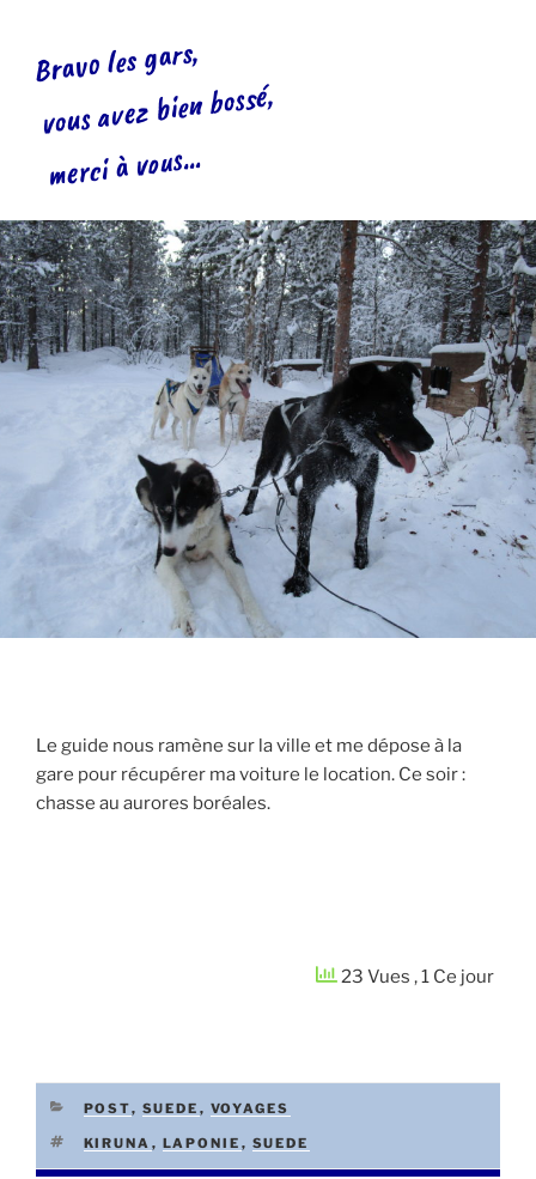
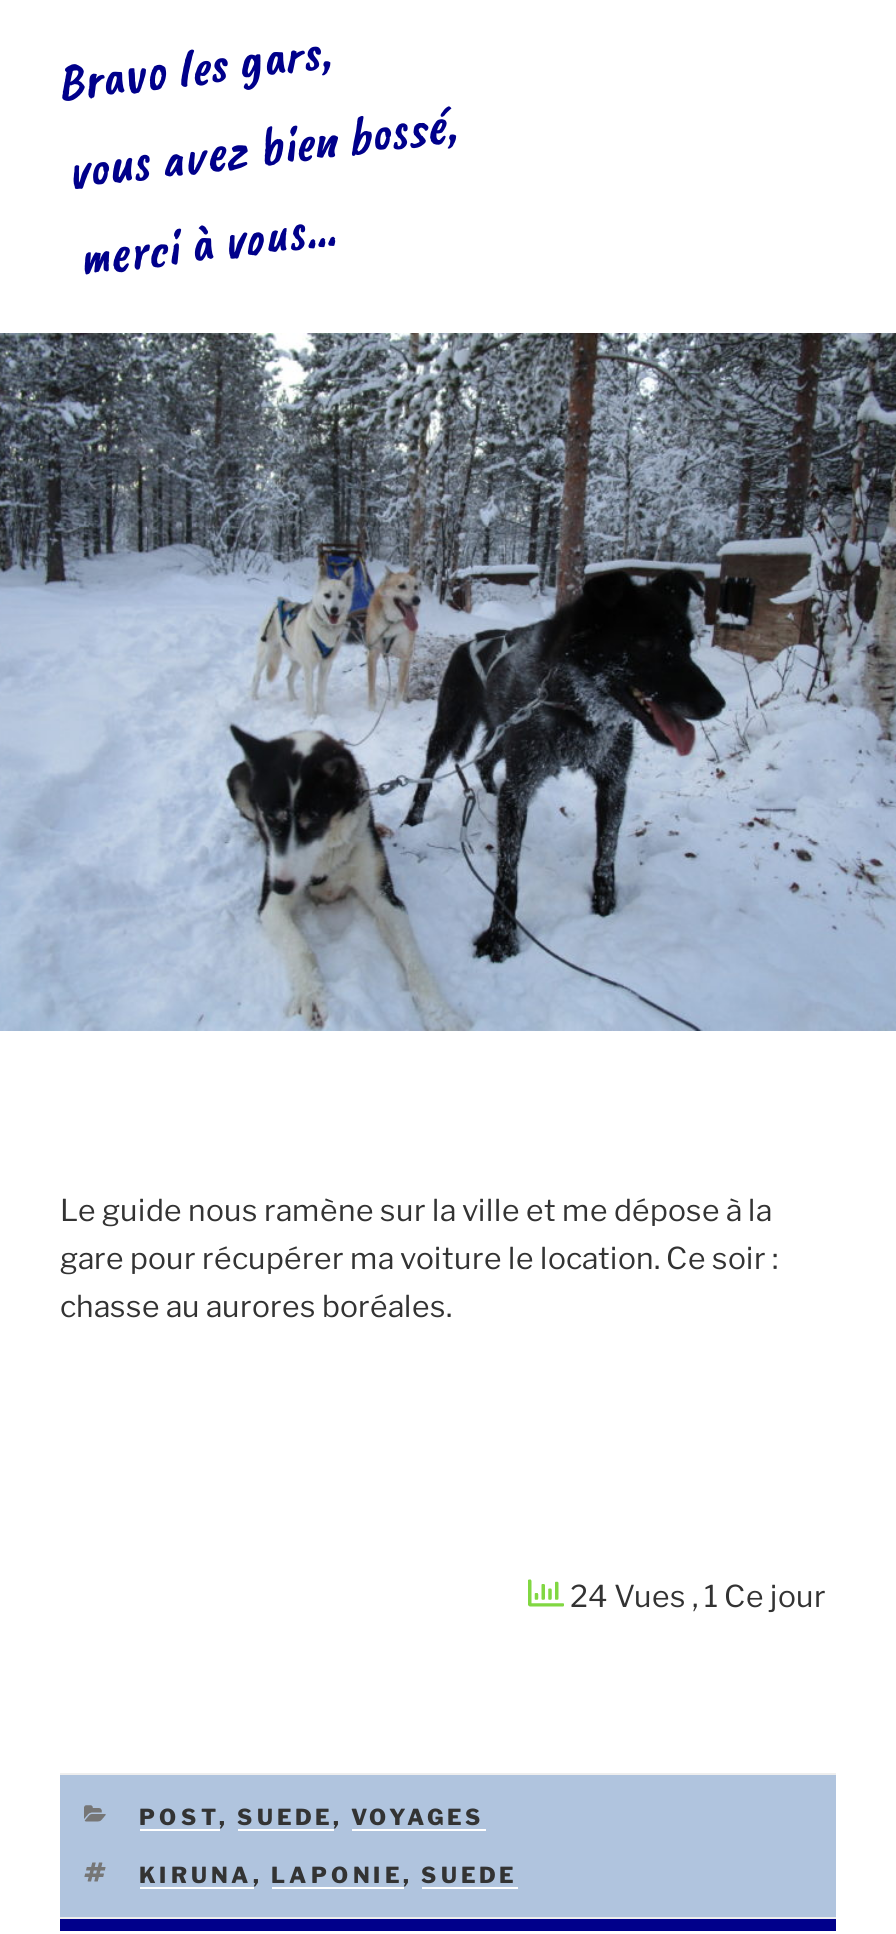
[337,966,494,988] 23 Vues, 1 Ce jour -> [564,1580,826,1616] 24 Vues, 1 Ce jour

